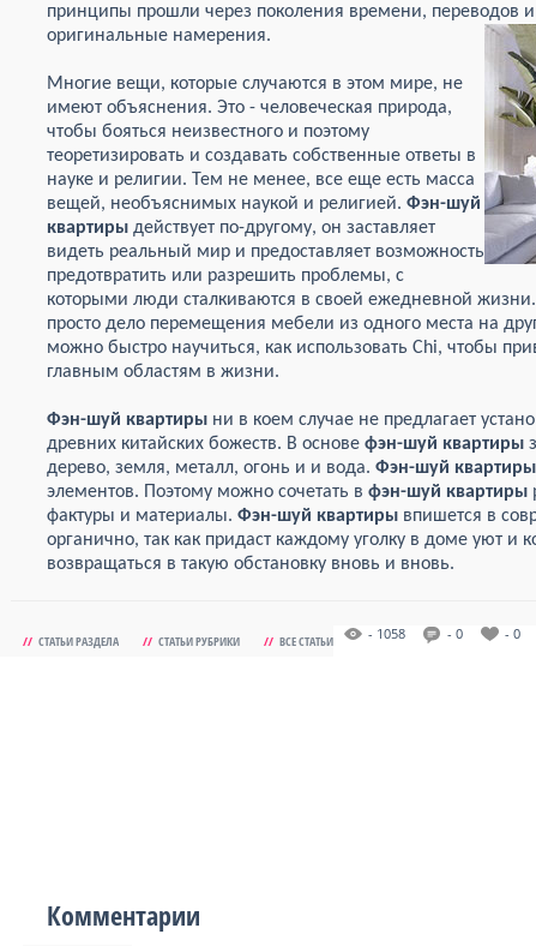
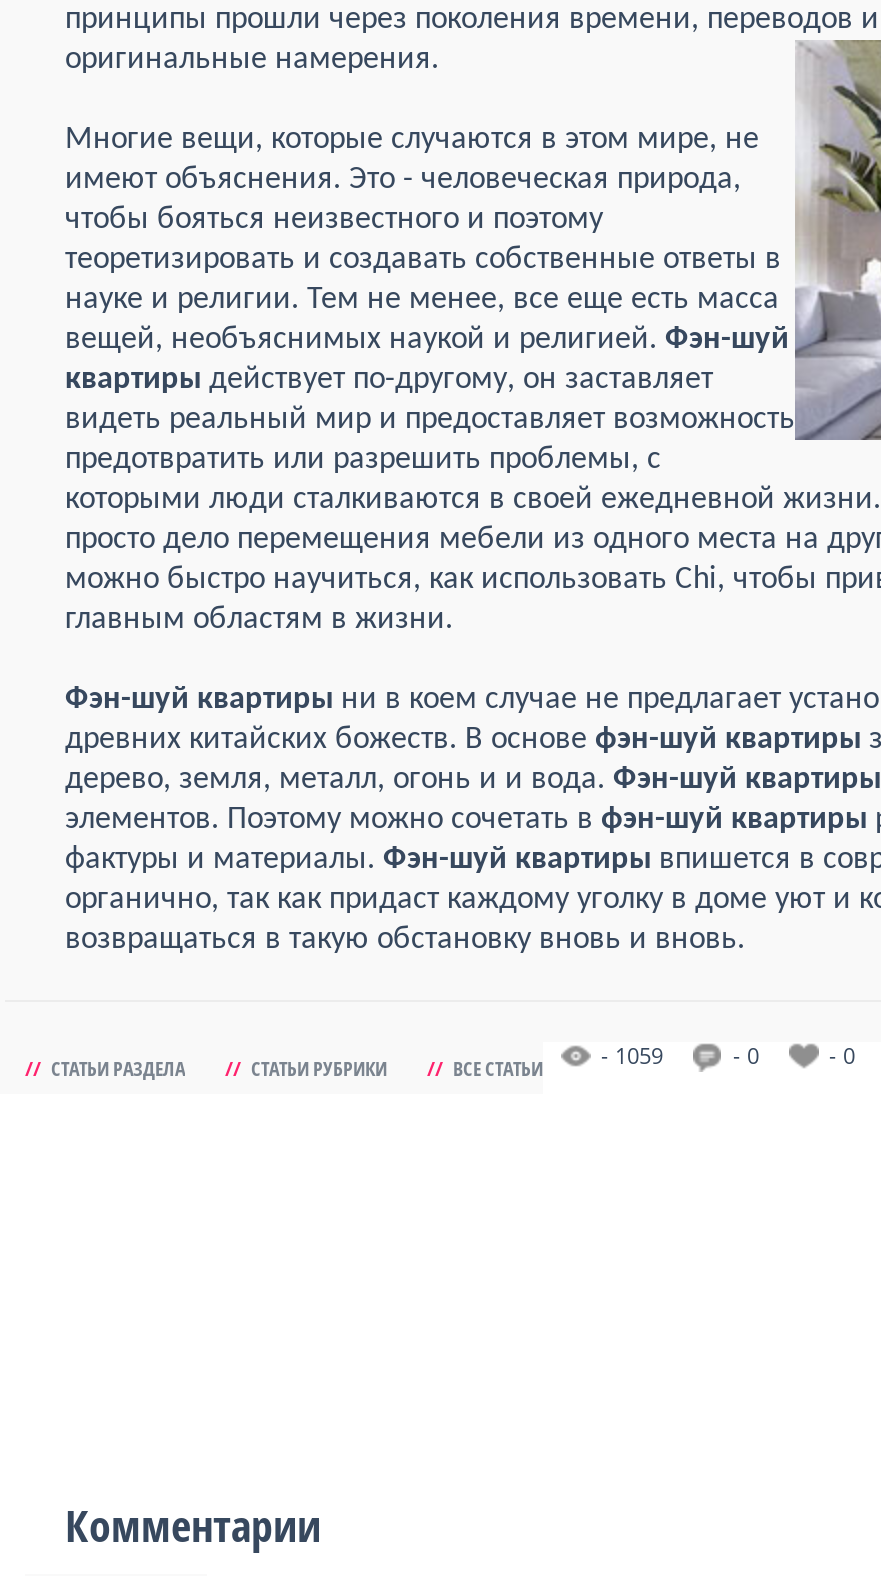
[368,624,405,642] - 1058 -> [601,1040,663,1070] - 1059

